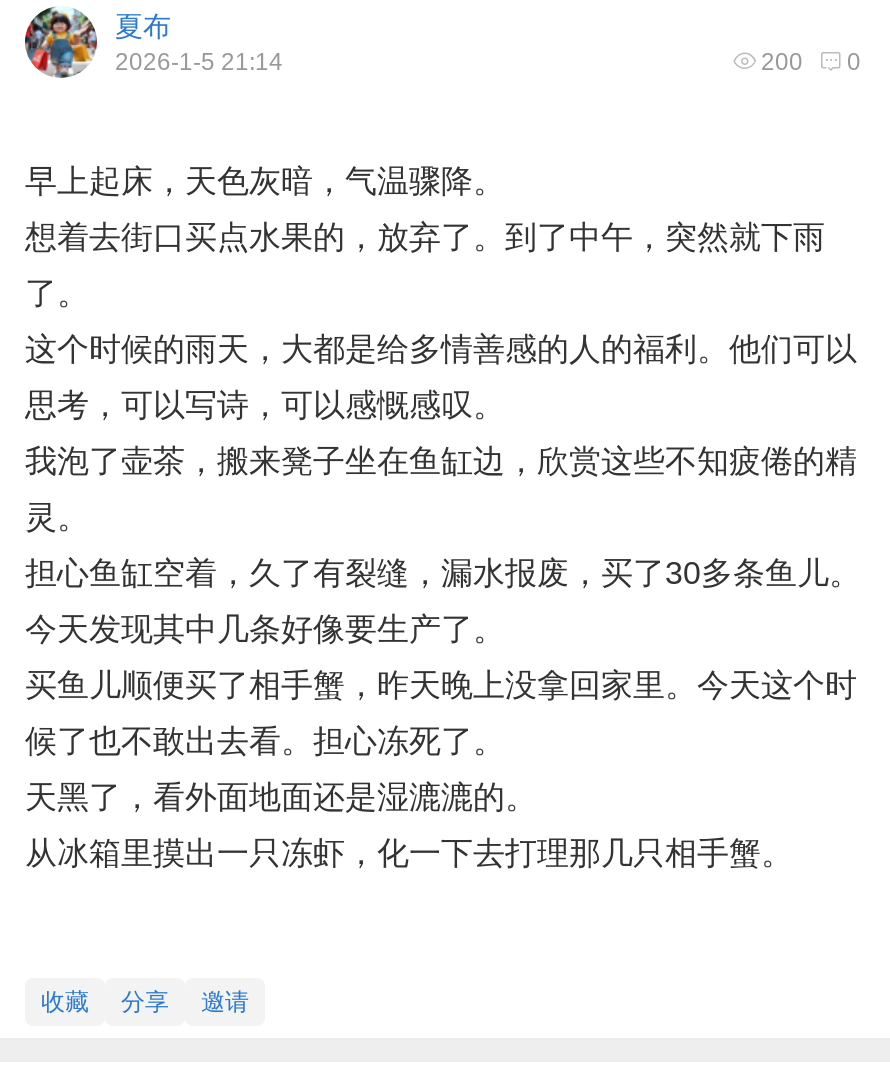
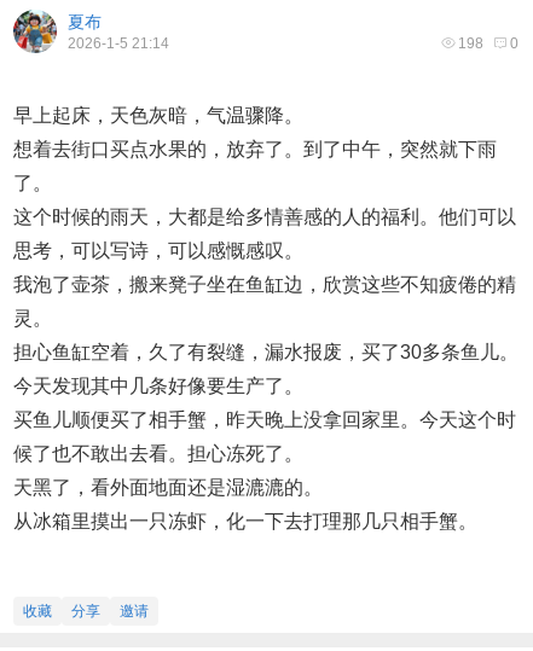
[761,48,861,76] 200 0 -> [458,35,518,52] 198 0

